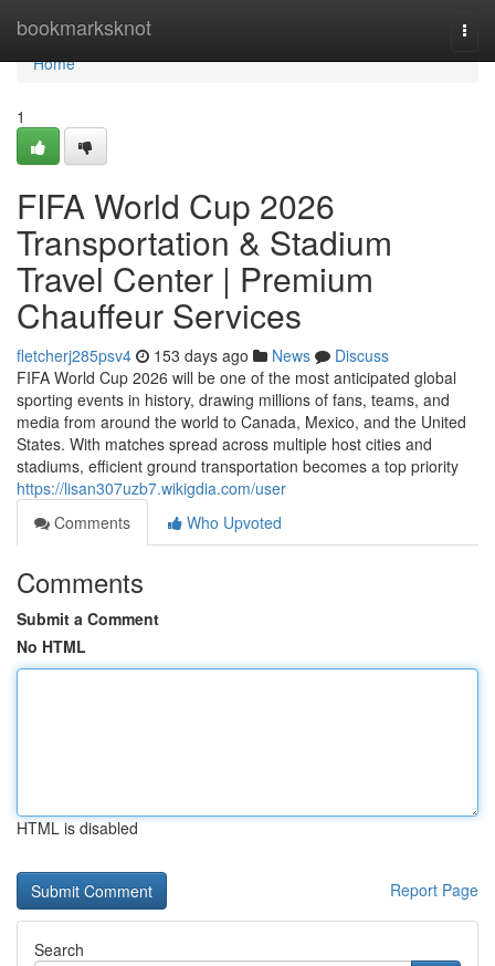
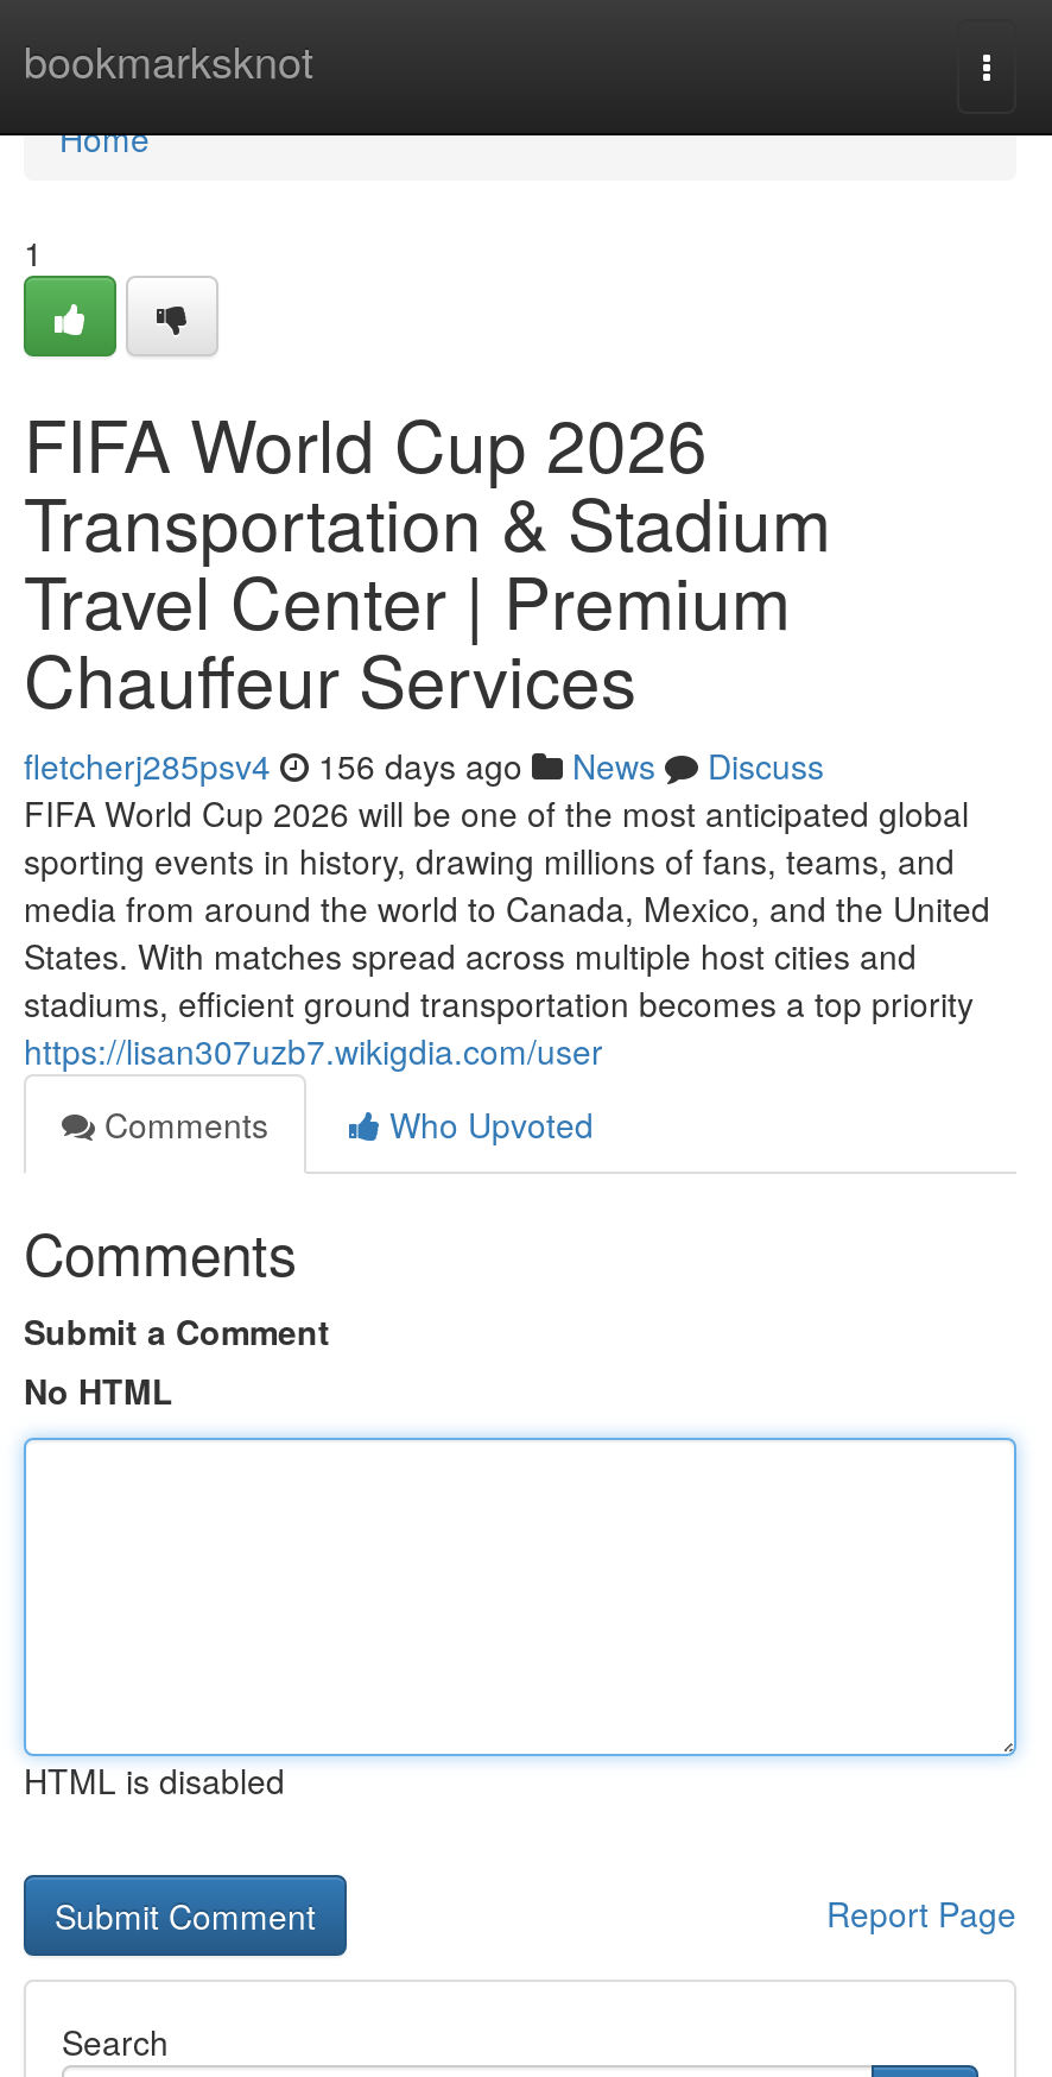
[17,344,389,366] fletcherj285psv4 153 days ago News Discuss -> [24,741,824,789] fletcherj285psv4 156 days ago News Discuss

